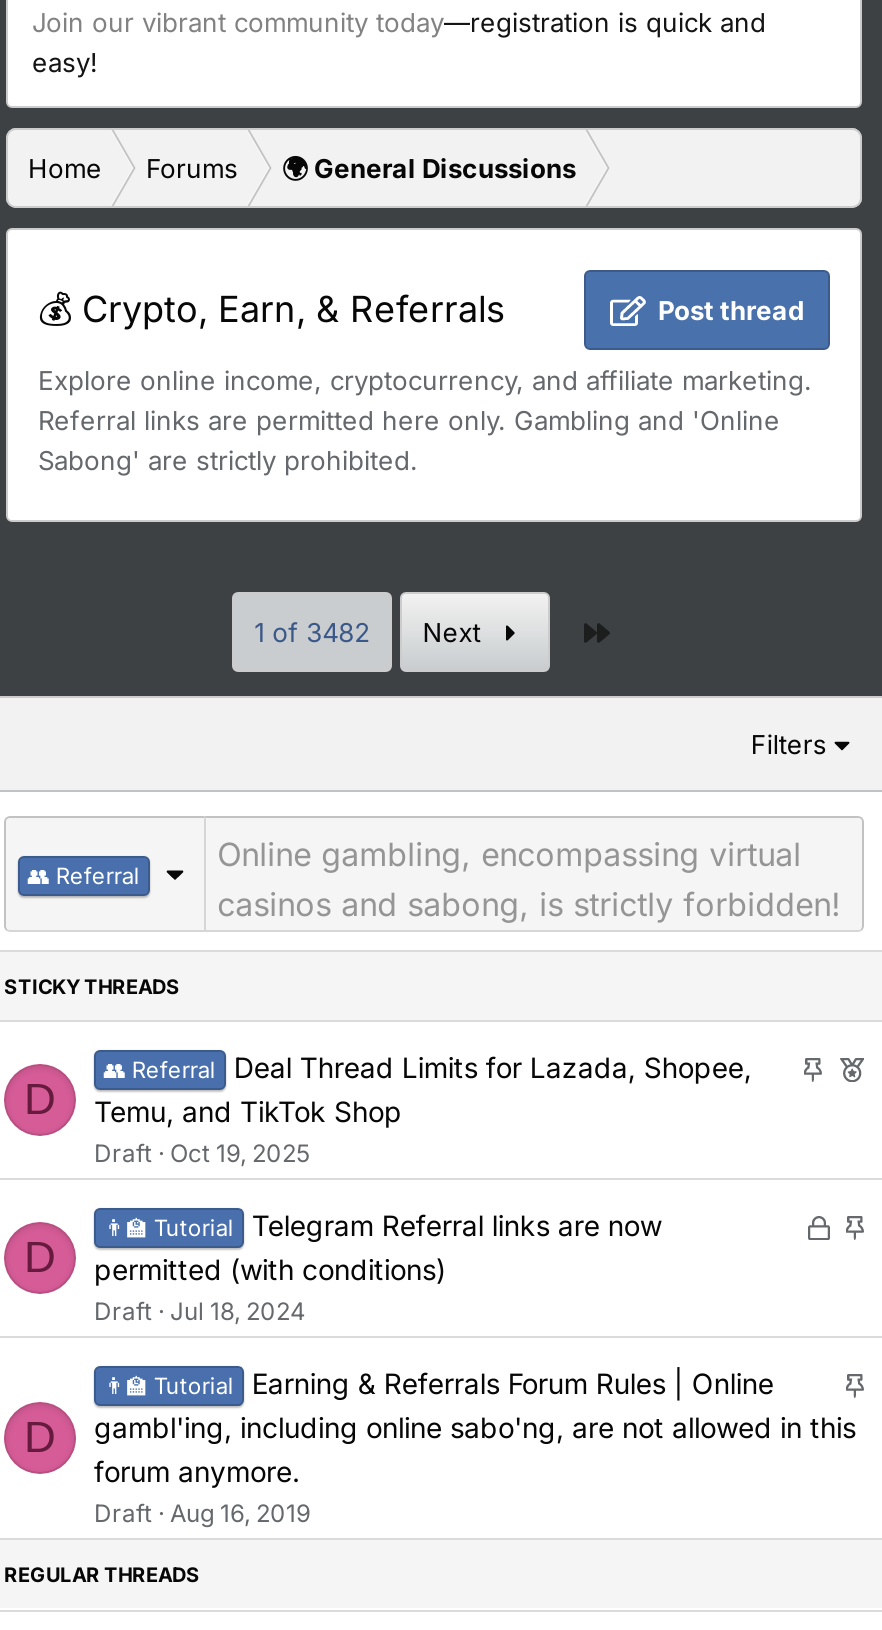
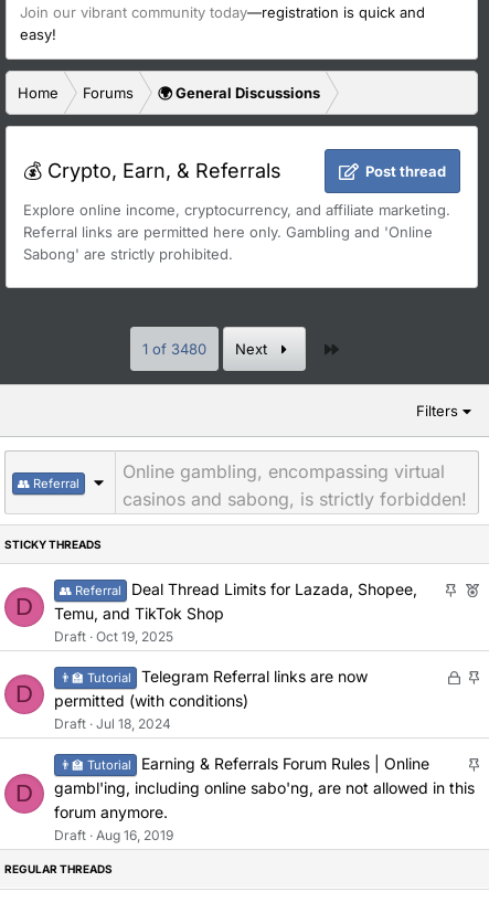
[254,616,489,648] 1 of 3482 Next -> [143,340,272,358] 1 of 3480 Next

